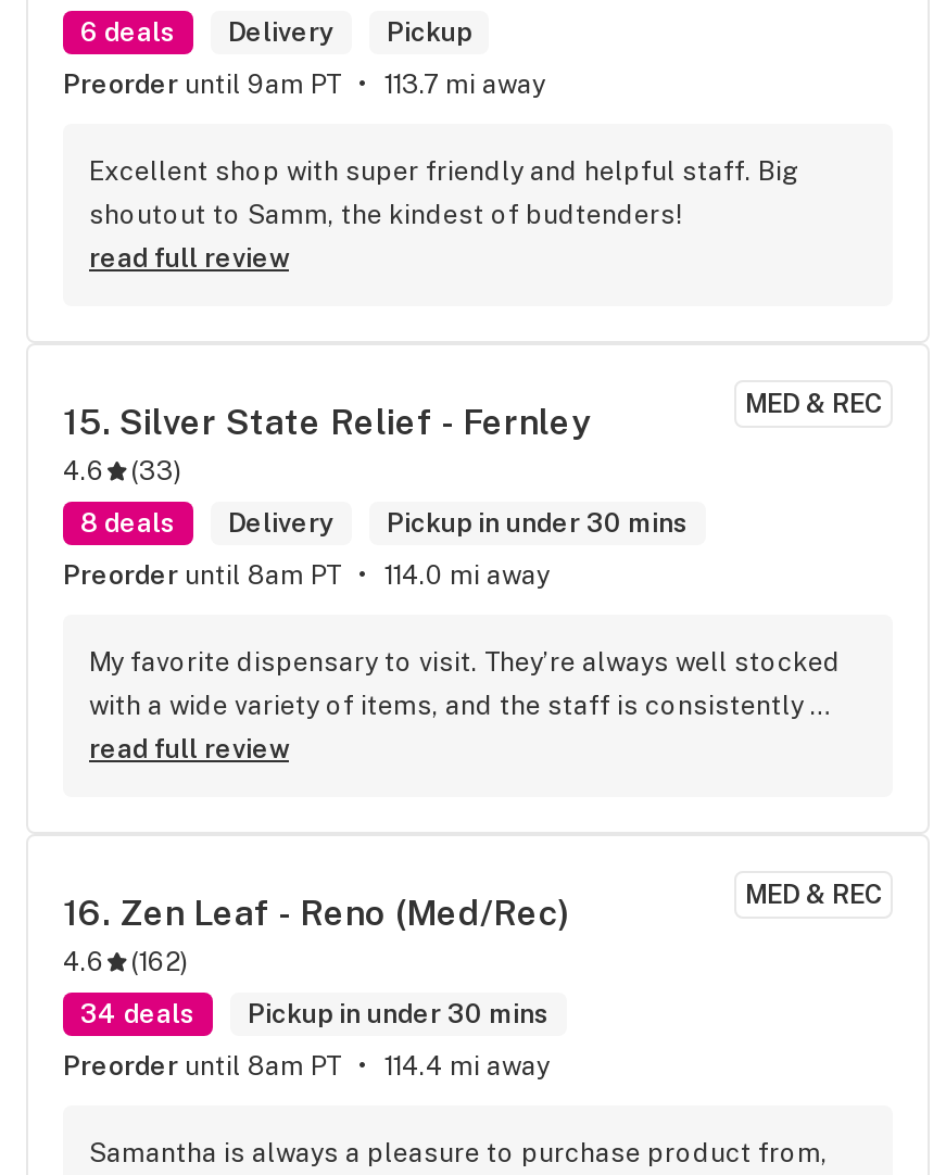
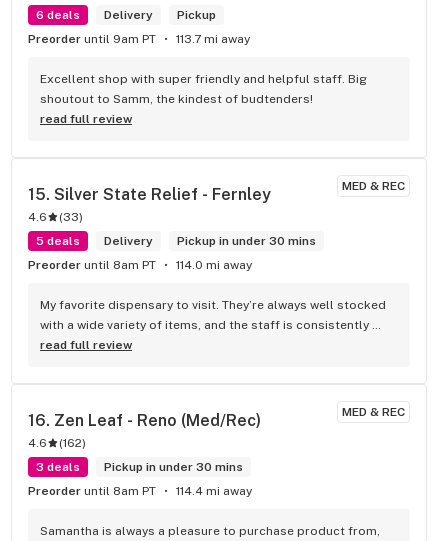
[80,508,689,539] 8 deals Delivery Pickup in under 30 mins -> [36,234,316,248] 5 deals Delivery Pickup in under 30 mins
[80,999,550,1029] 34 deals Pickup in under 30 mins -> [36,460,243,474] 3 deals Pickup in under 30 mins

